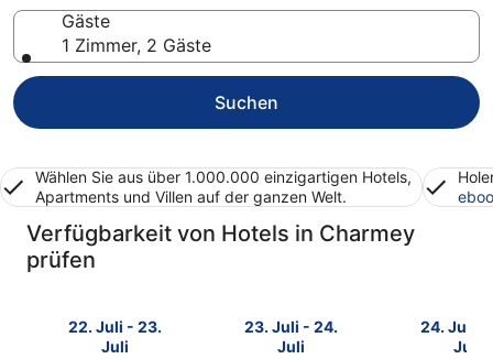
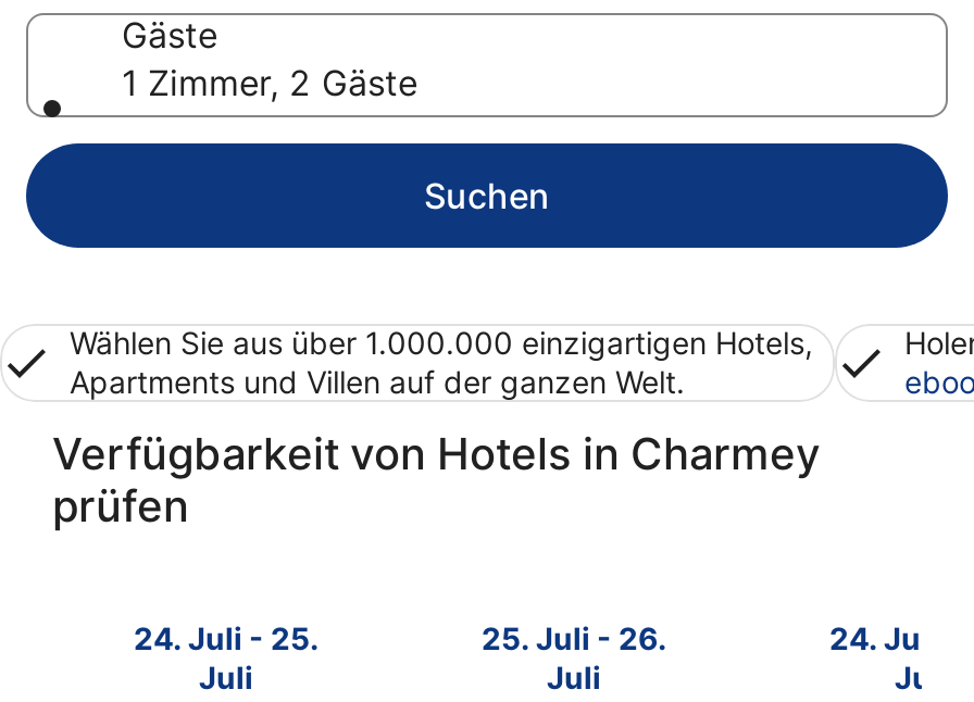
[68,317,161,336] 22. Juli - 23. -> [134,619,319,656] 24. Juli - 25.
[244,317,337,336] 23. Juli - 24. -> [482,619,666,656] 25. Juli - 26.

